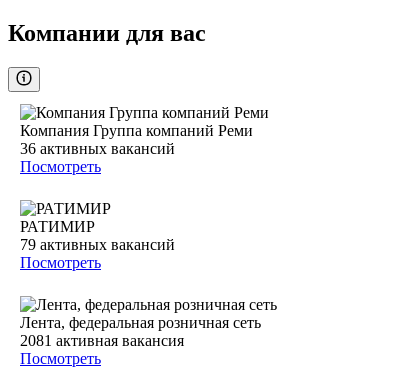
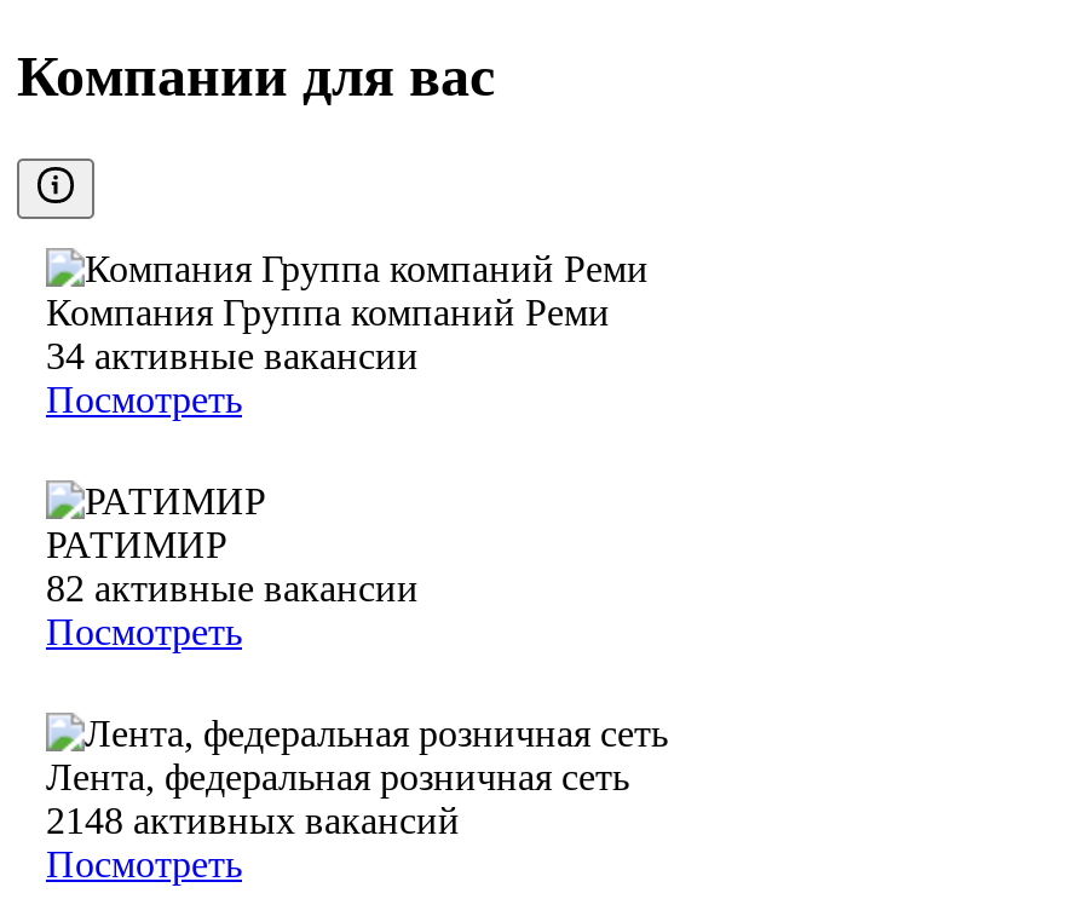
[20,140,175,157] 36 активных вакансий -> [46,336,419,377] 34 активные вакансии
[20,236,175,253] 79 активных вакансий -> [46,568,419,609] 82 активные вакансии
[20,332,184,349] 2081 активная вакансия -> [46,801,460,842] 2148 активных вакансий

